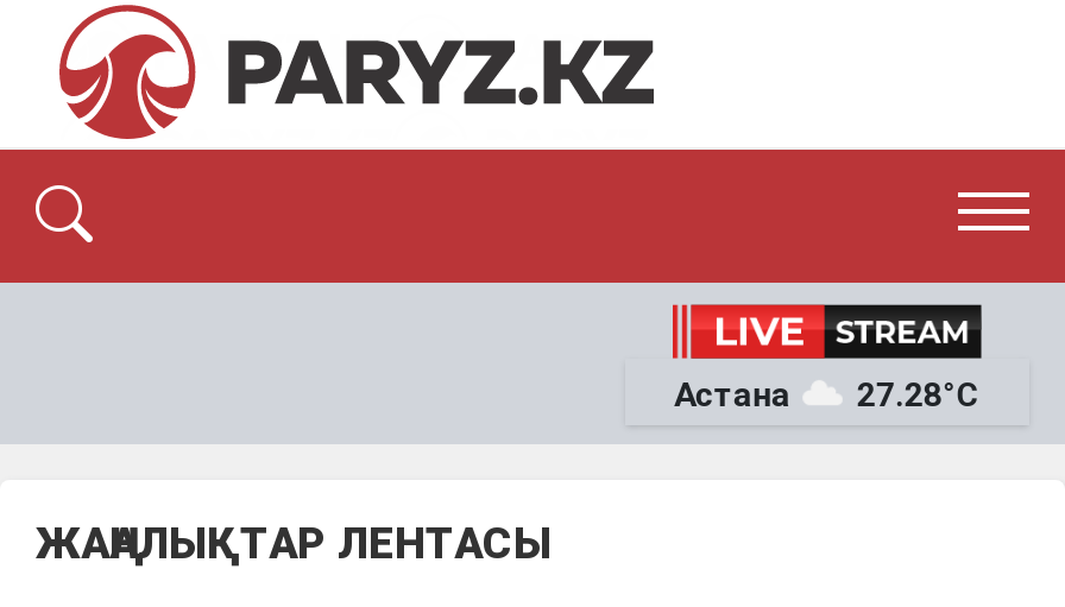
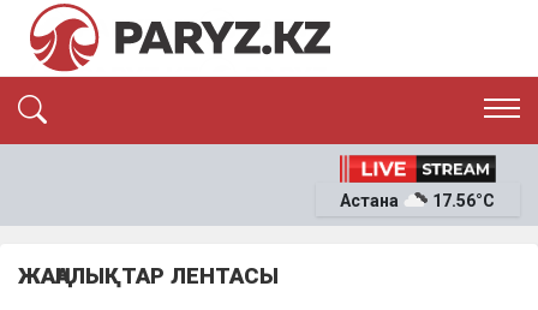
[857,375,980,413] 27.28°C -> [433,191,495,210] 17.56°C

